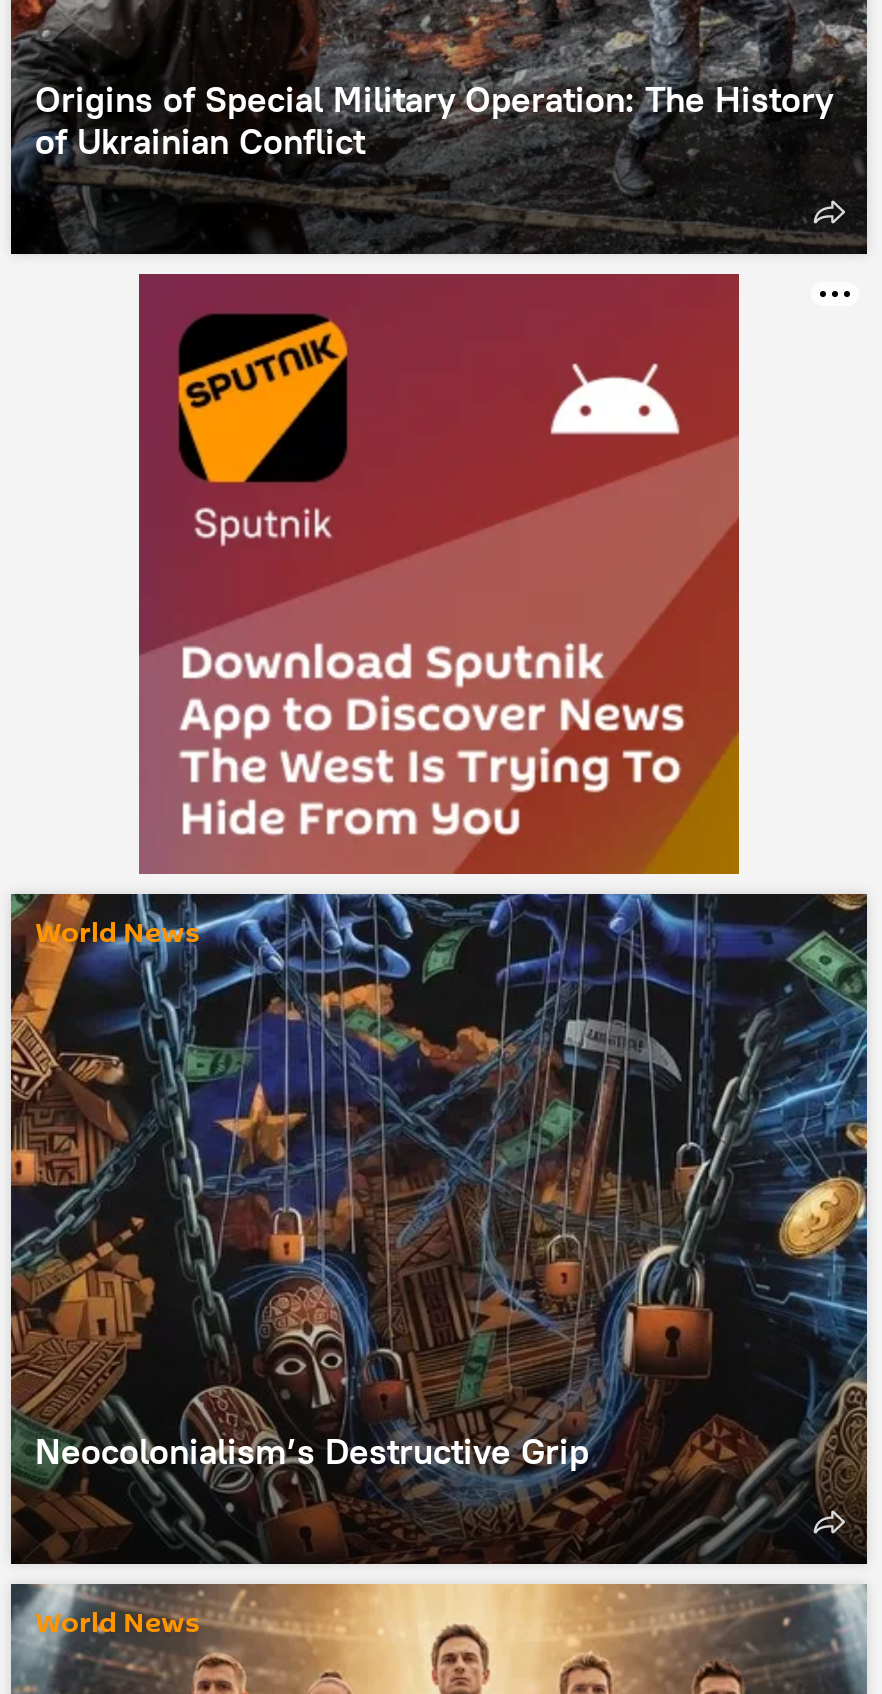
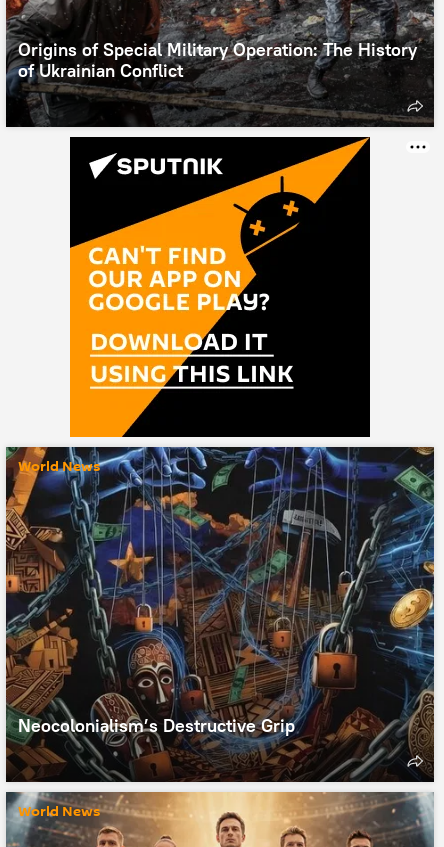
[137,272,741,876] [image] -> [69,136,371,438] [image]

